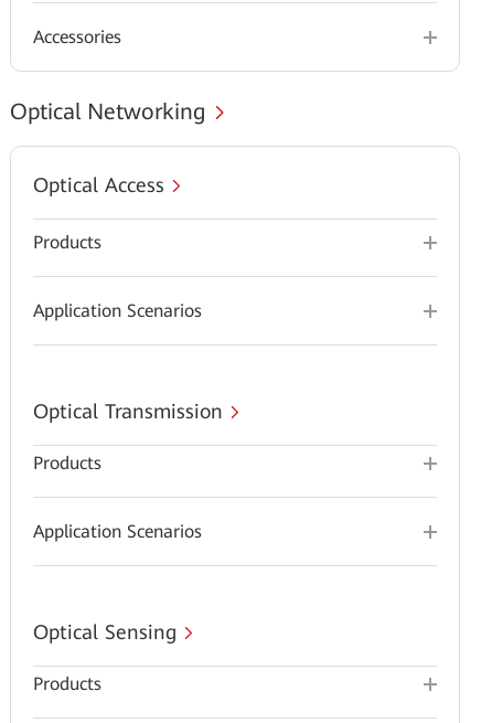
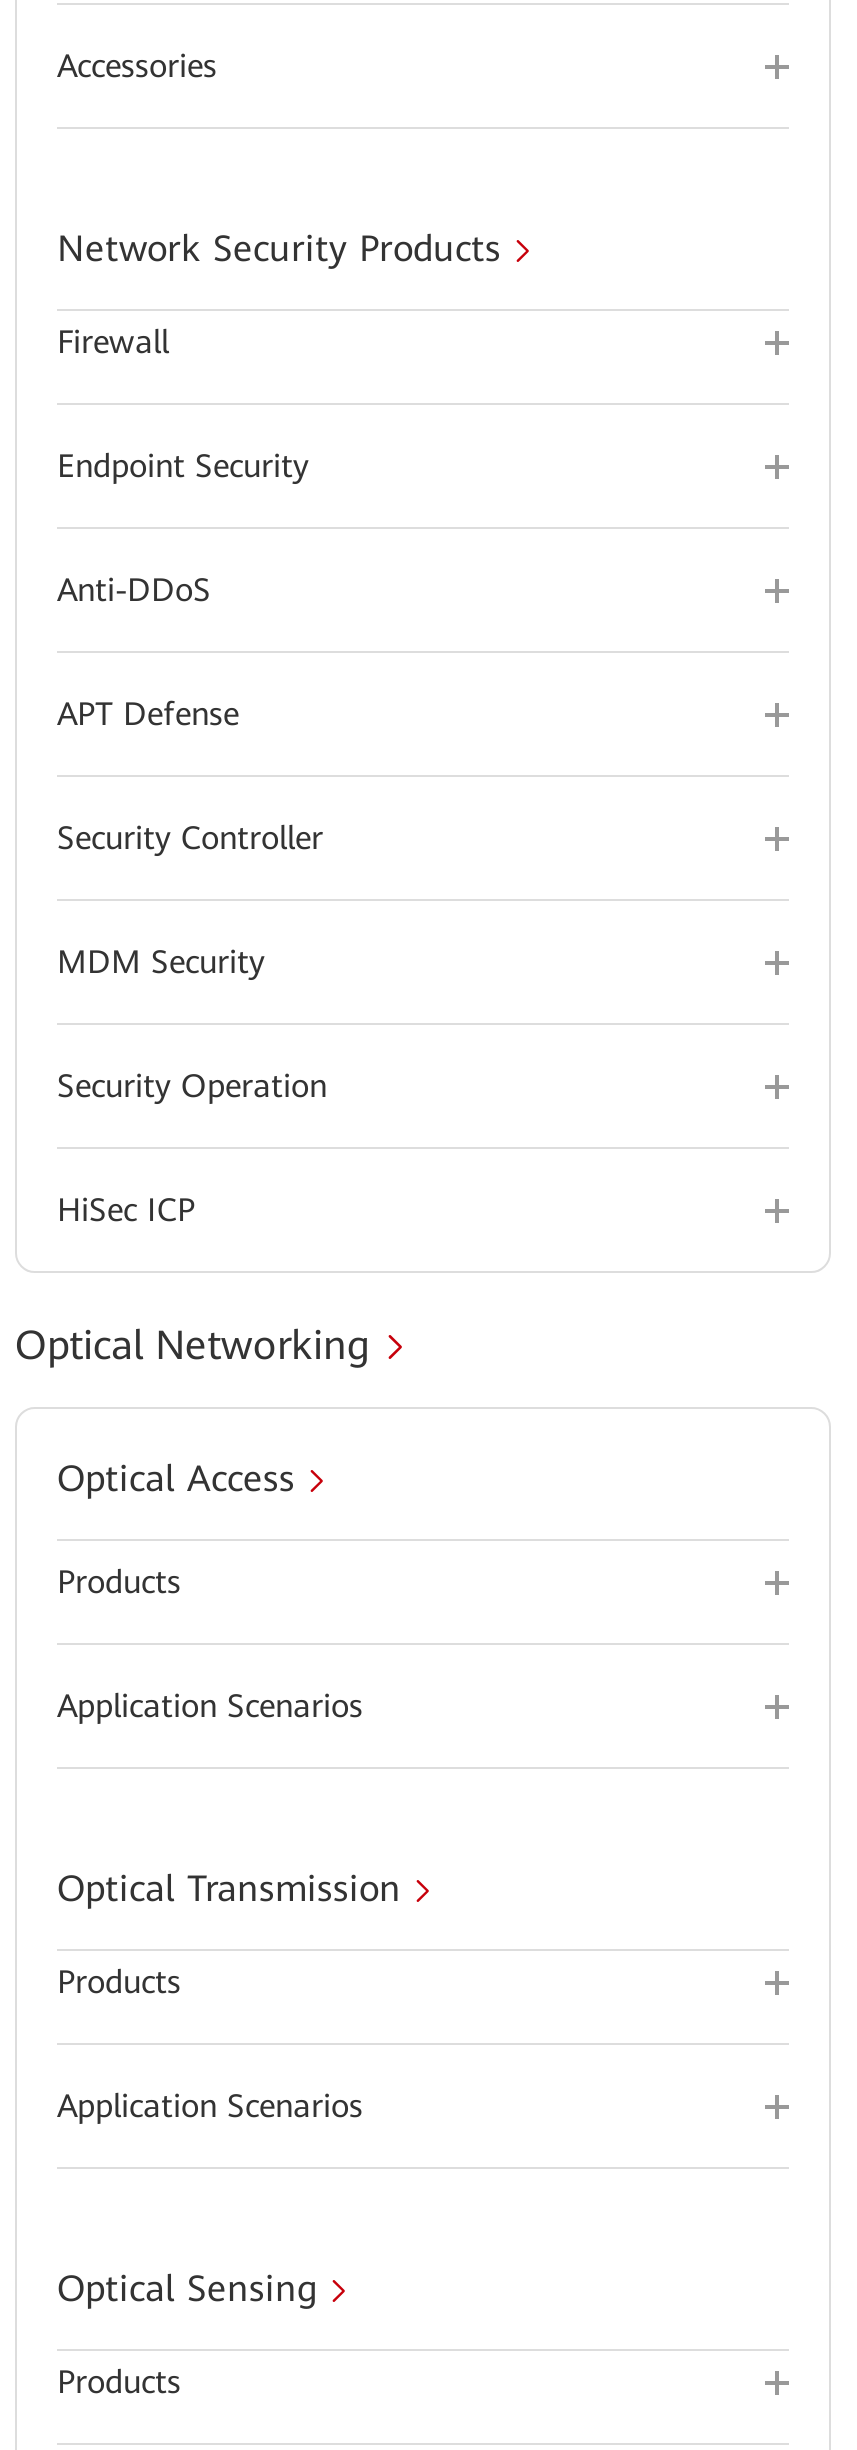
none -> [57,227,501,1229] Network Security Products | Firewall | Endpoint Security | Anti-DDoS | APT Defense | Security Controller | MDM Security | Security Operation | HiSec ICP

